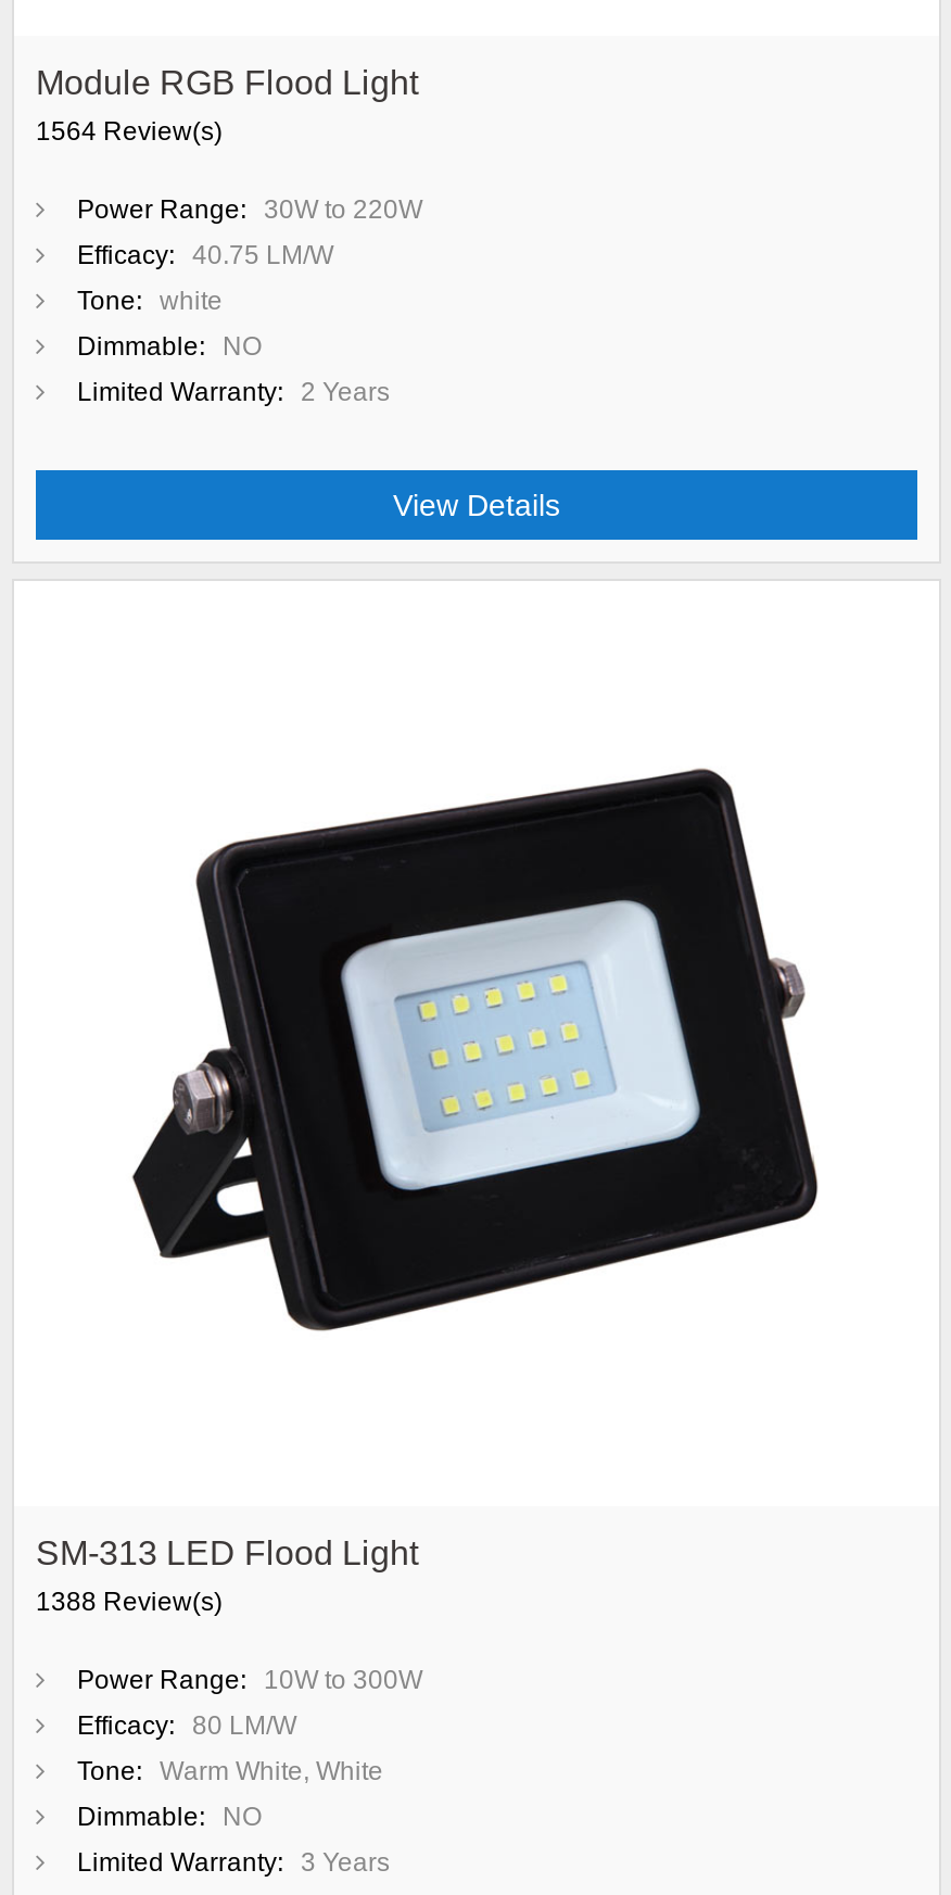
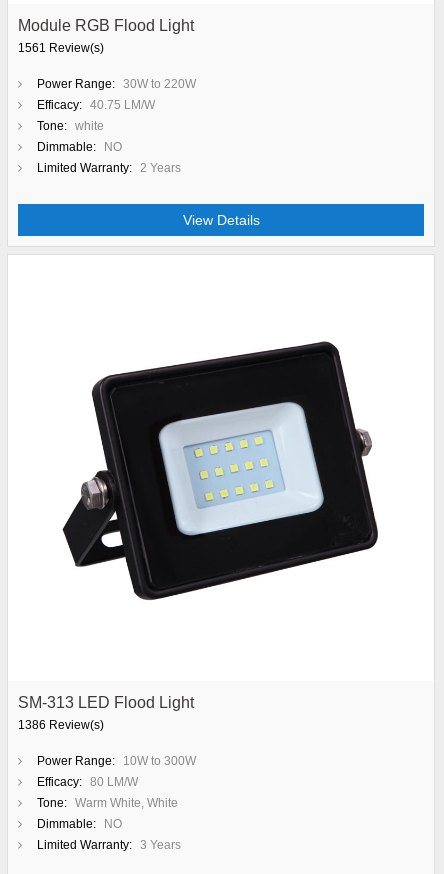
[36,116,223,147] 1564 Review(s) -> [18,41,104,55] 1561 Review(s)
[36,1587,223,1617] 1388 Review(s) -> [18,718,104,732] 1386 Review(s)

